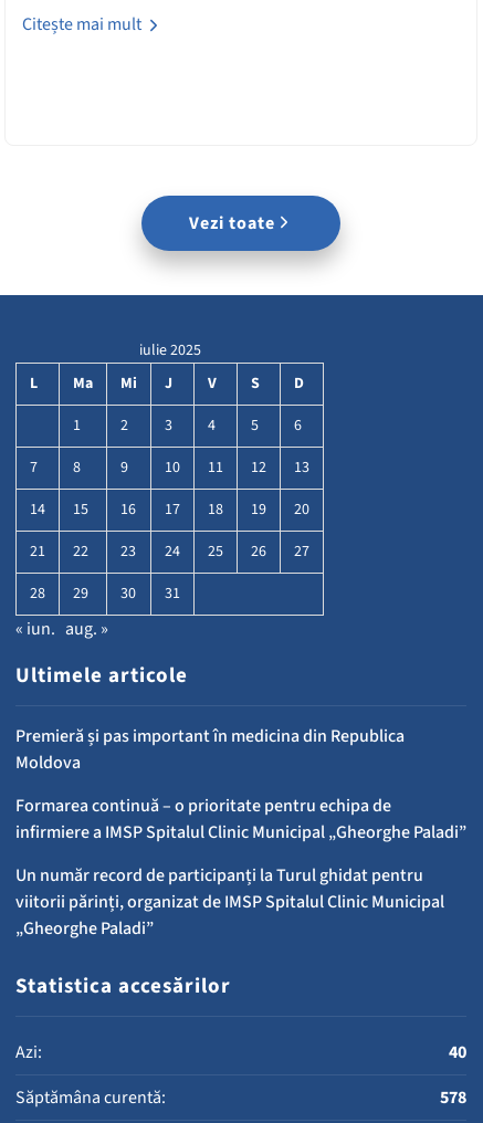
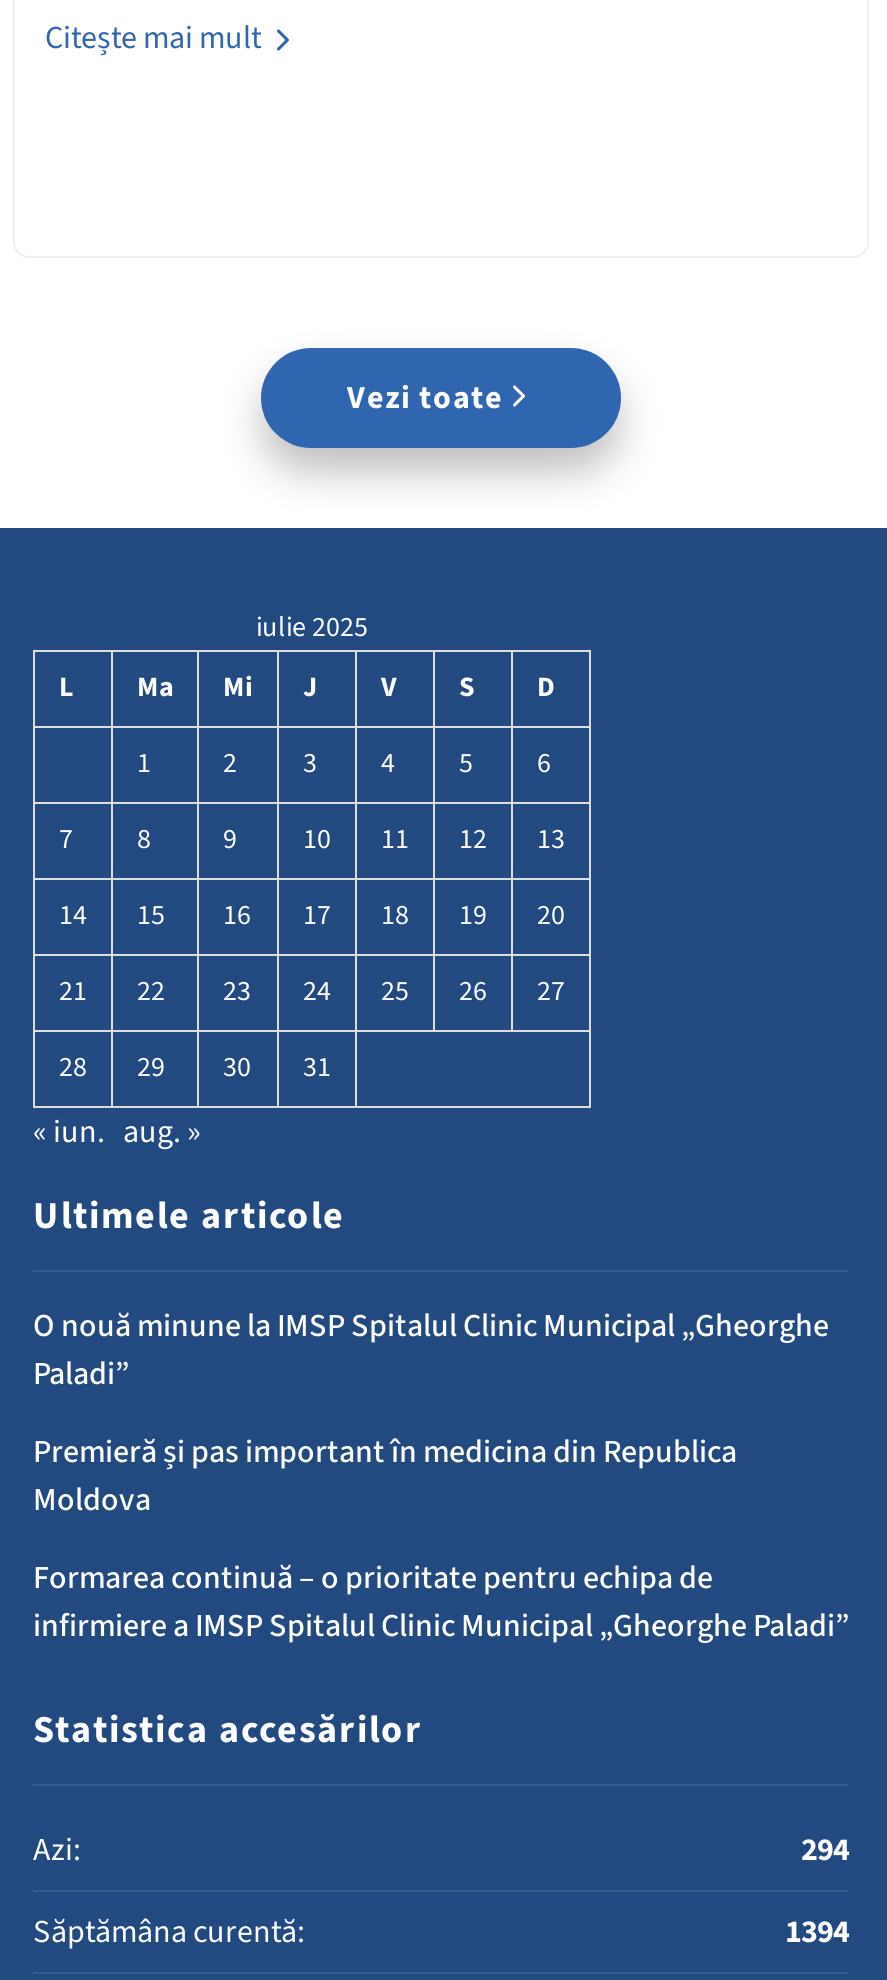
none -> [33,1303,829,1395] O nouă minune la IMSP Spitalul Clinic Municipal „Gheorghe | Paladi”
moved [15,724,466,844] -> [33,1429,849,1647]: Premieră și pas important în medicina din Republica | Moldova | Formarea continuă – o prioritate pentru echipa de | infirmiere a IMSP Spitalul Clinic Municipal „Gheorghe Paladi”
[15,863,444,940] Un număr record de participanți la Turul ghidat pentru | viitorii părinți, organizat de IMSP Spitalul Clinic Municipal | „Gheorghe Paladi” -> none
[449,1040,466,1064] 40 -> [801,1827,849,1871] 294
[440,1085,466,1109] 578 -> [785,1909,849,1953] 1394

